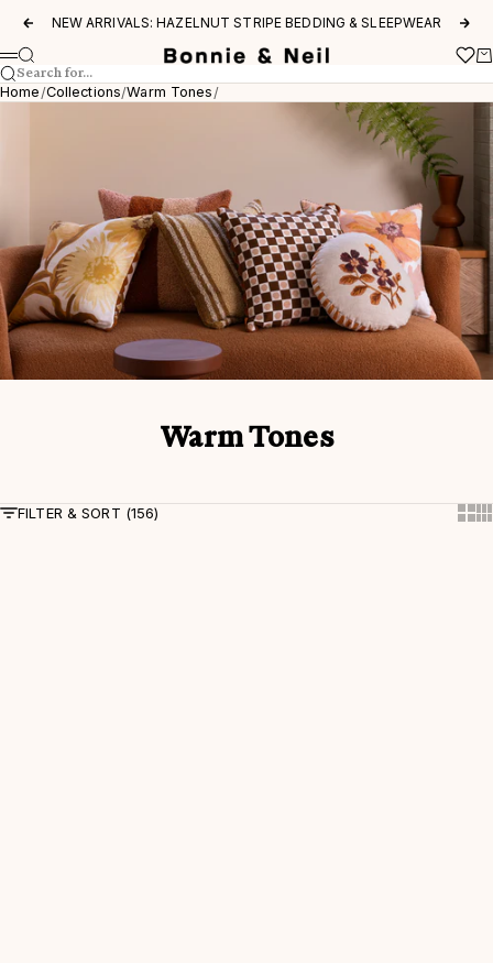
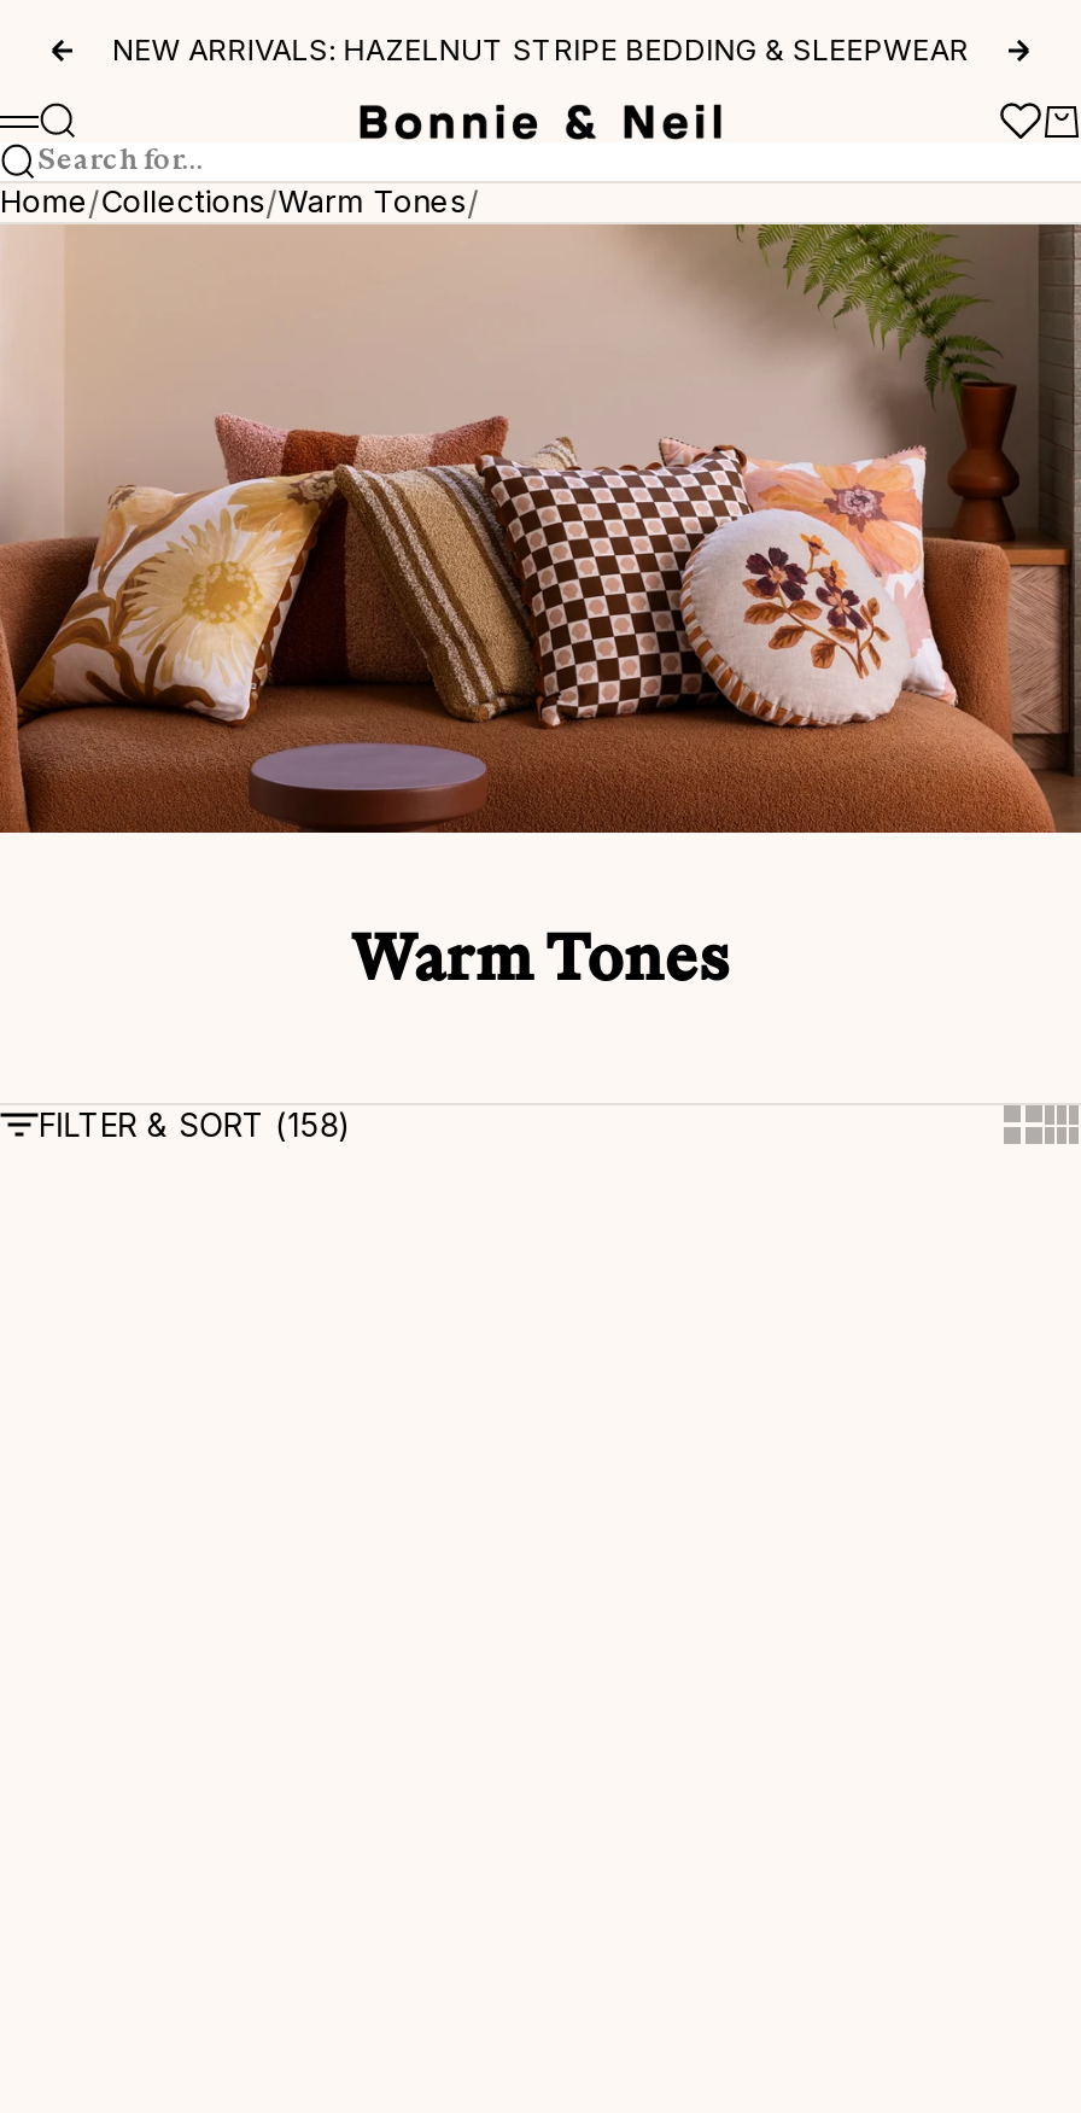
[18,504,159,521] FILTER & SORT (156) -> [39,1105,349,1144] FILTER & SORT (158)

